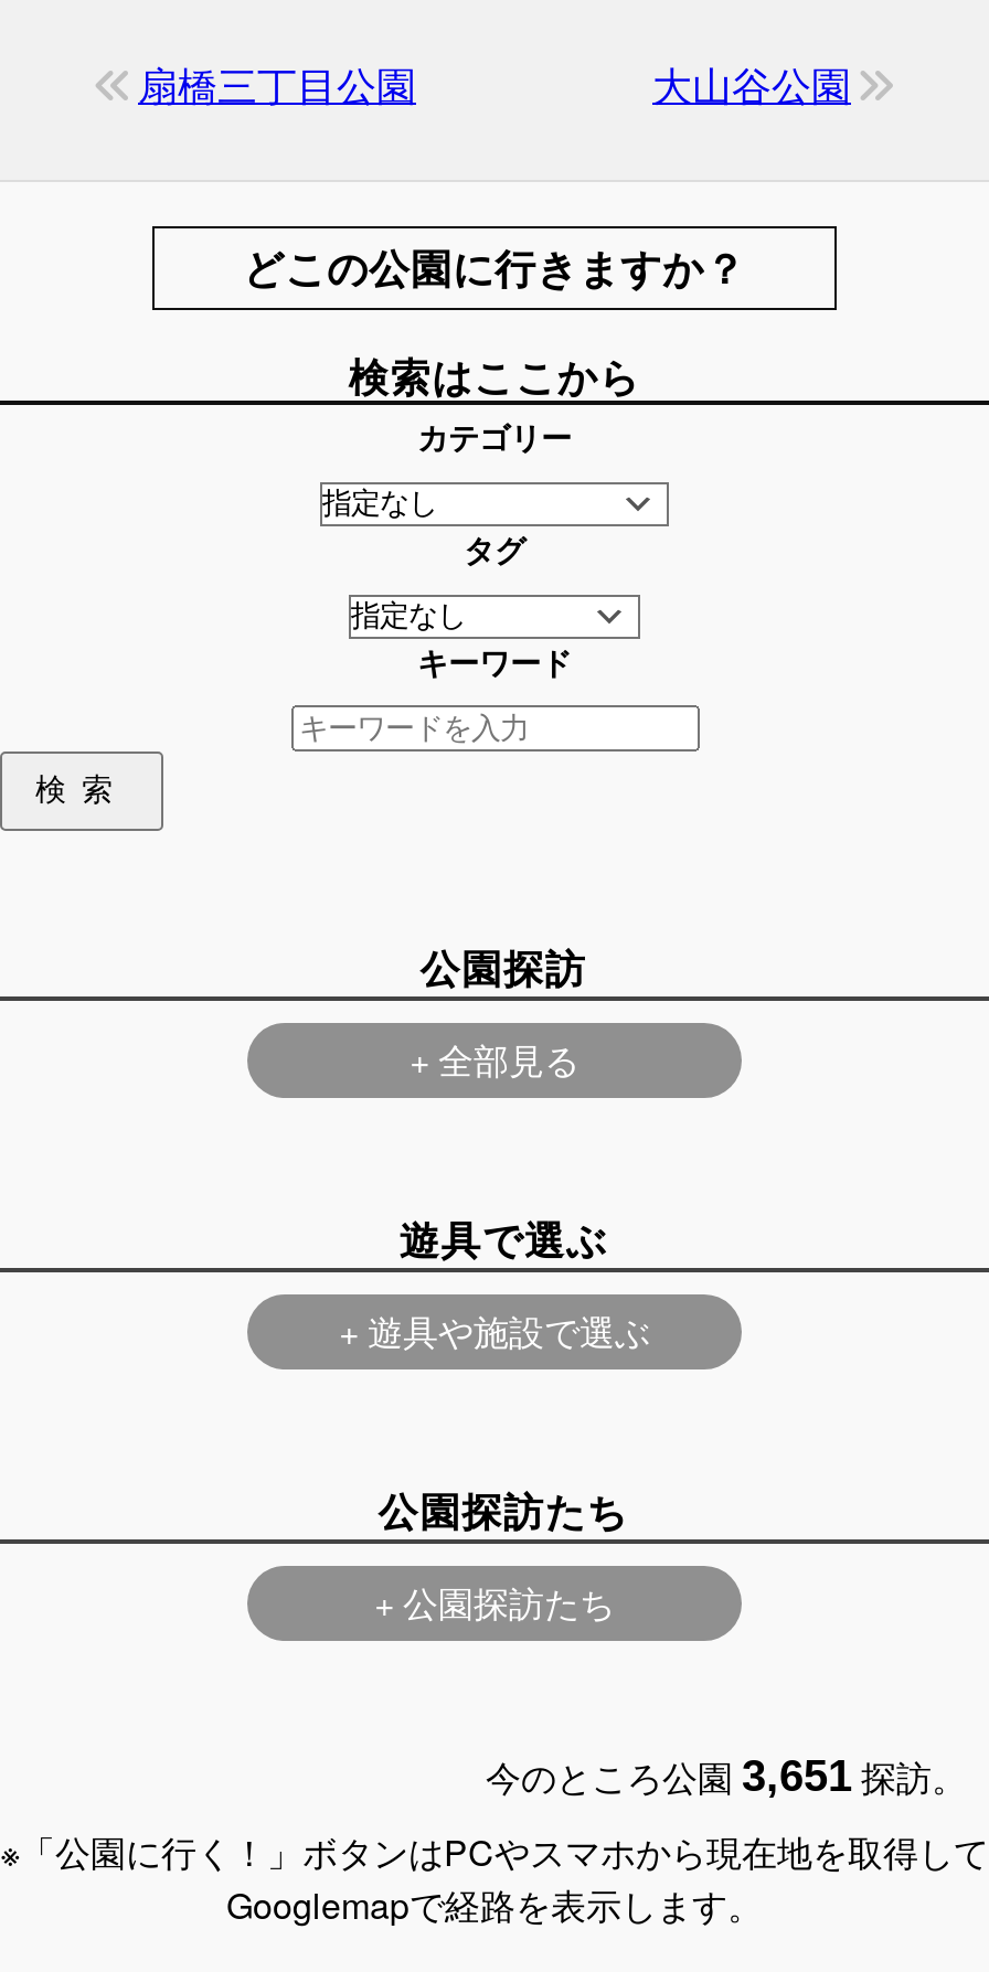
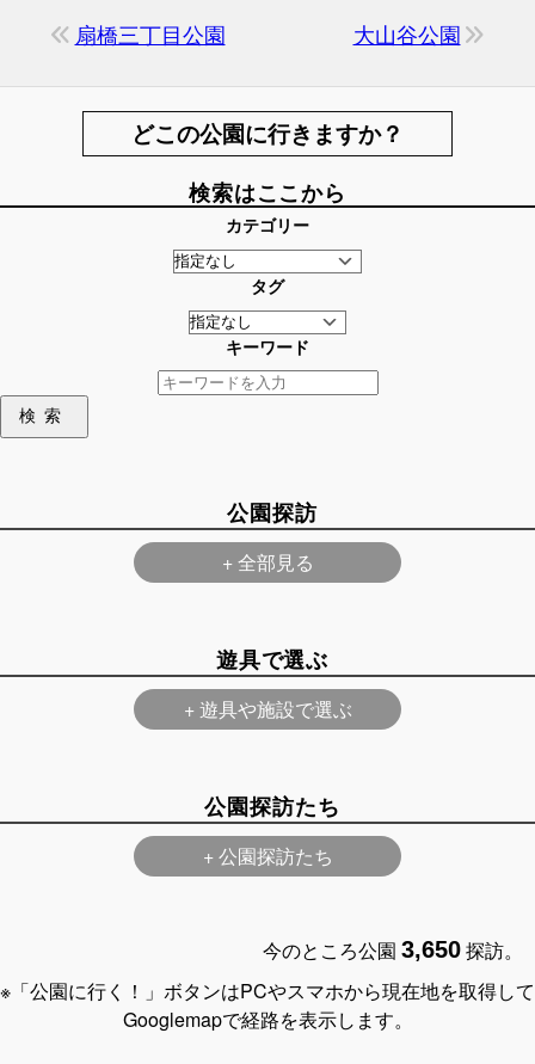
[486,1751,967,1802] 今のところ公園 3,651 探訪。 -> [263,936,523,964] 今のところ公園 3,650 探訪。

